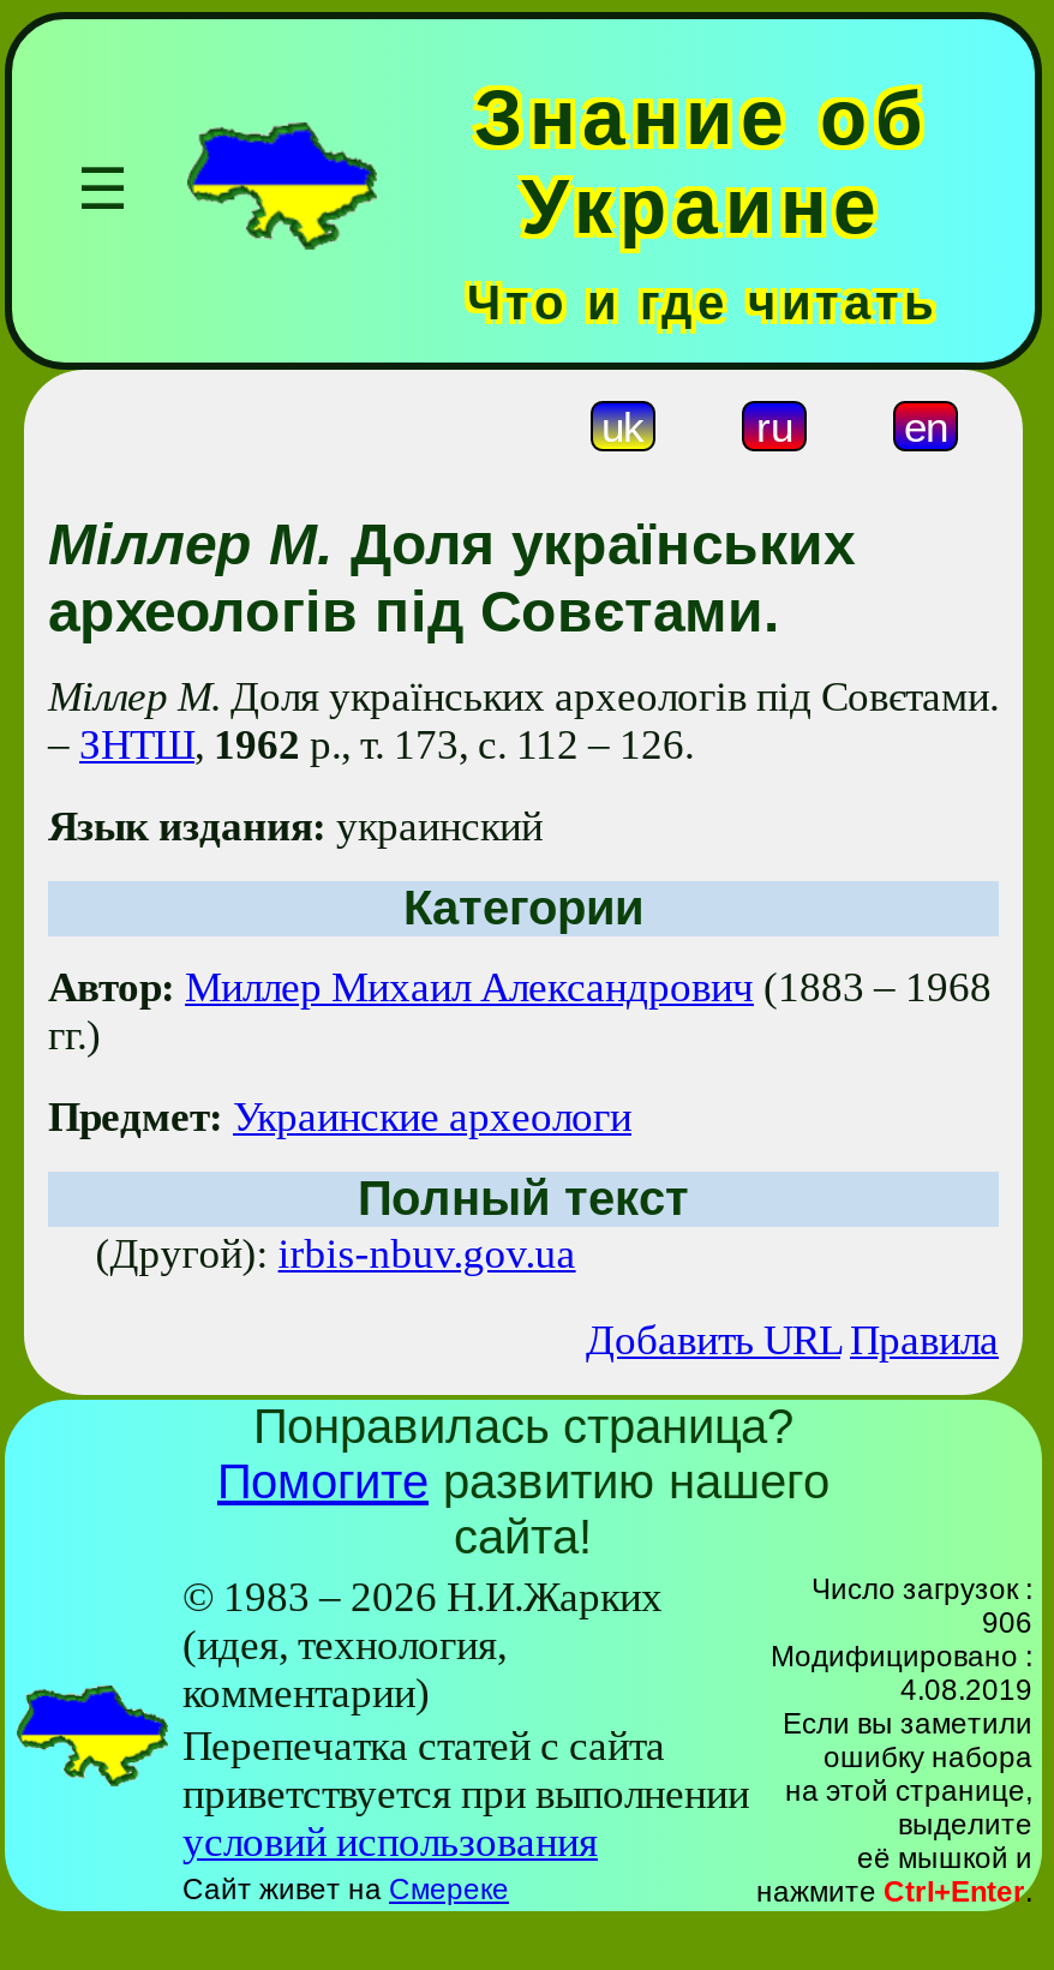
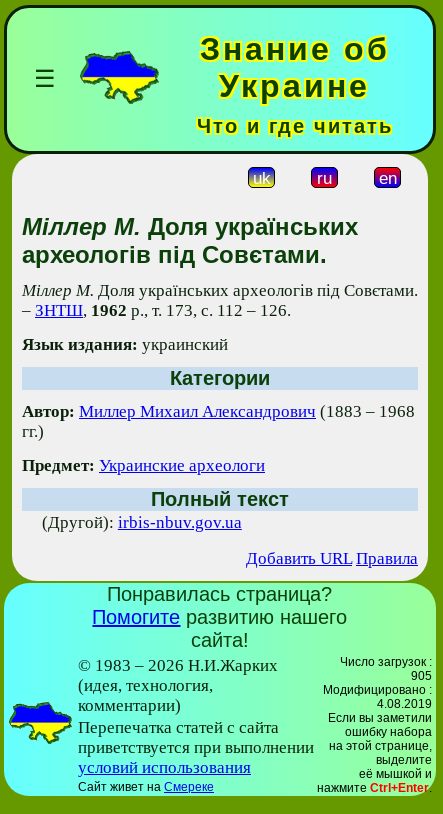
[982,1606,1032,1640] 906 -> [411,669,432,683] 905

